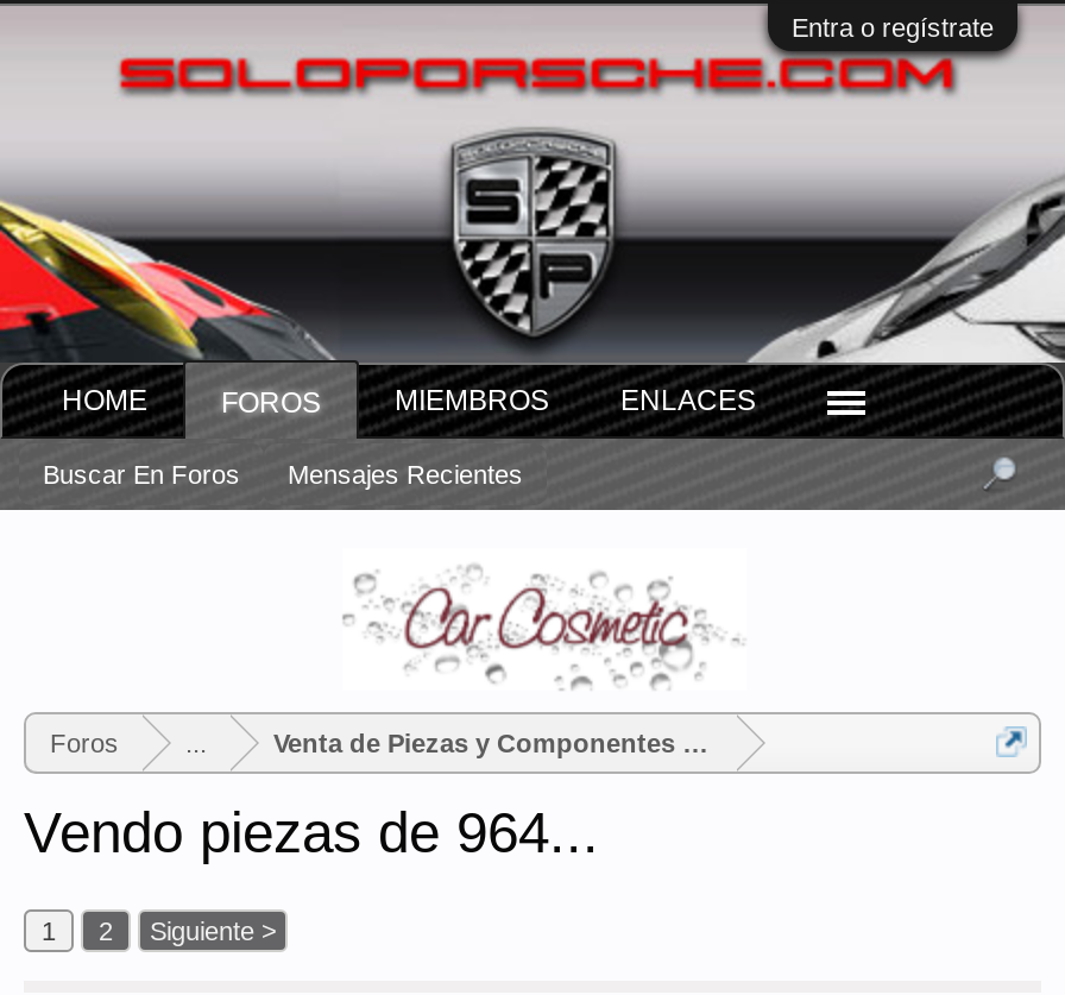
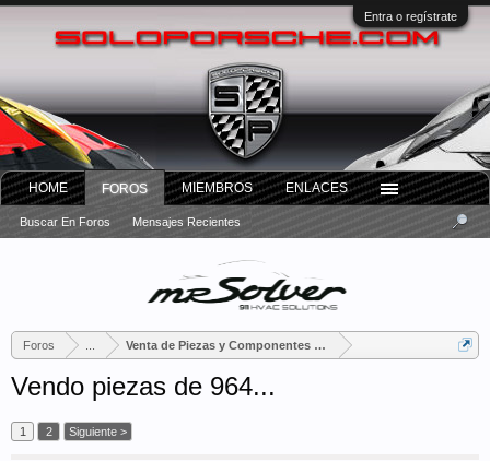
[323,567,751,688] [image] -> [148,269,347,319] [image]

